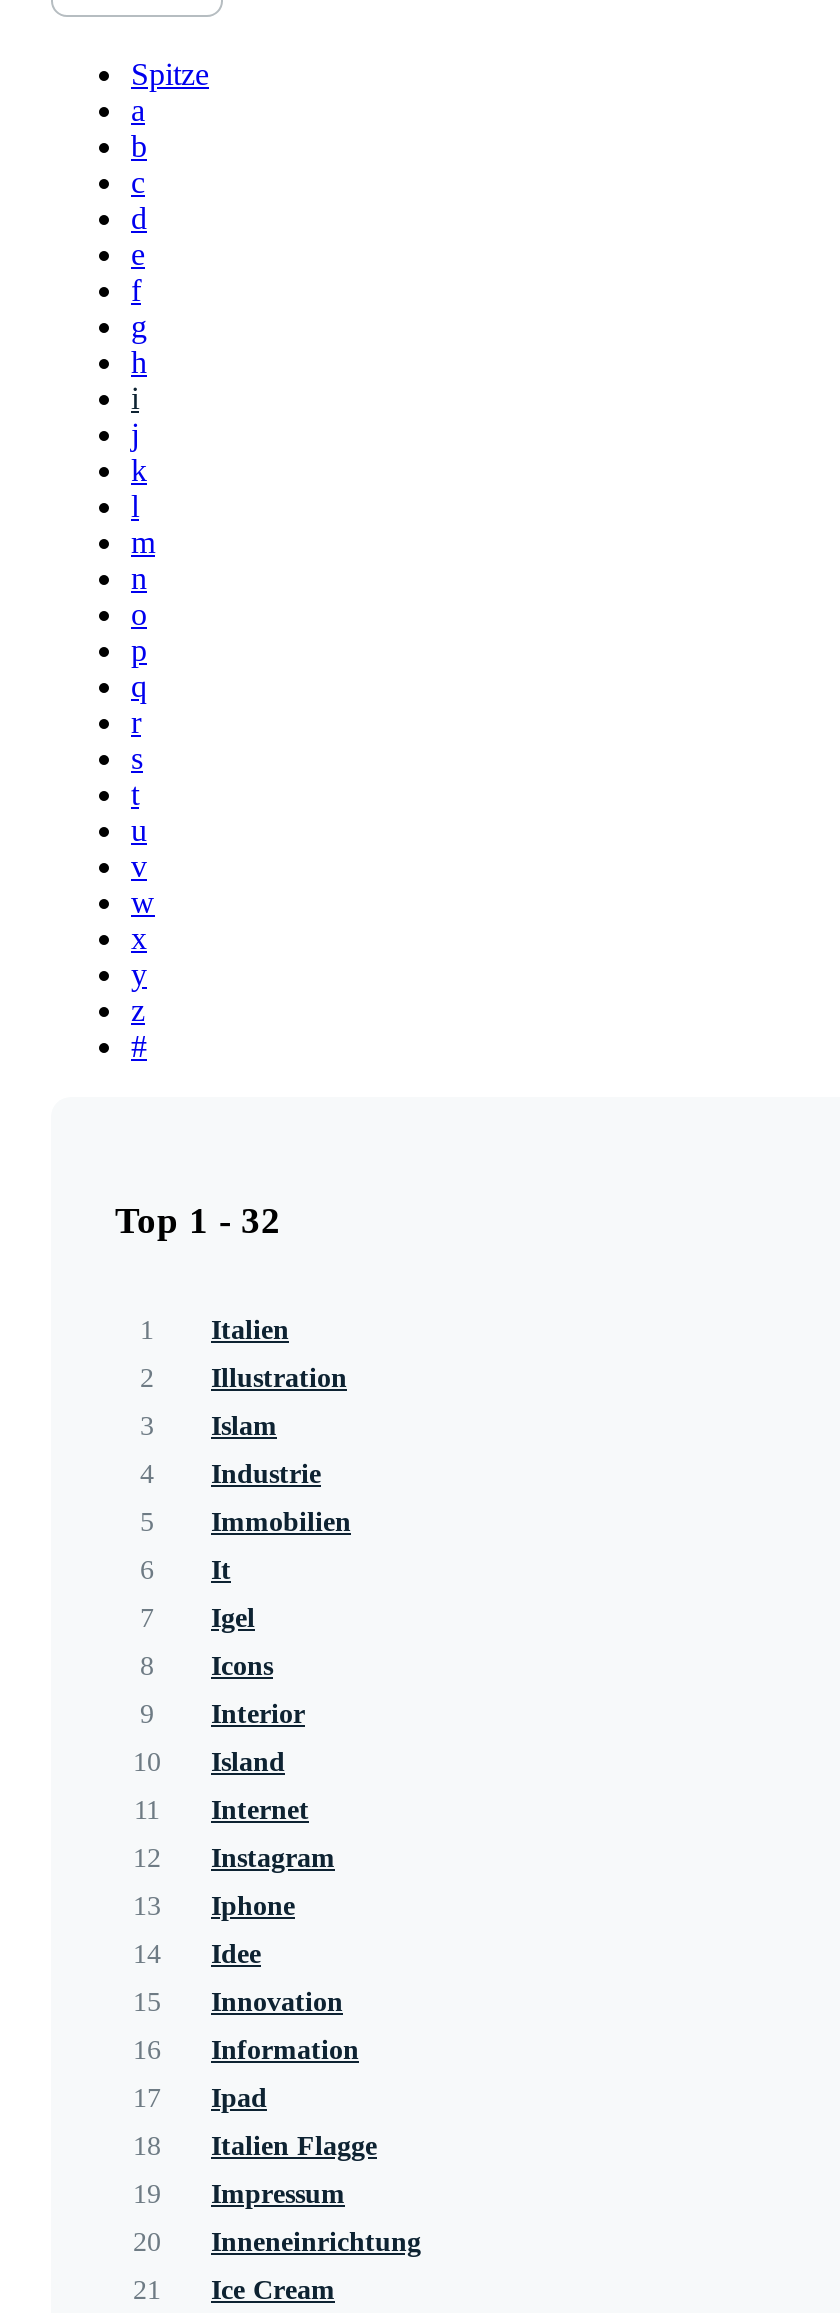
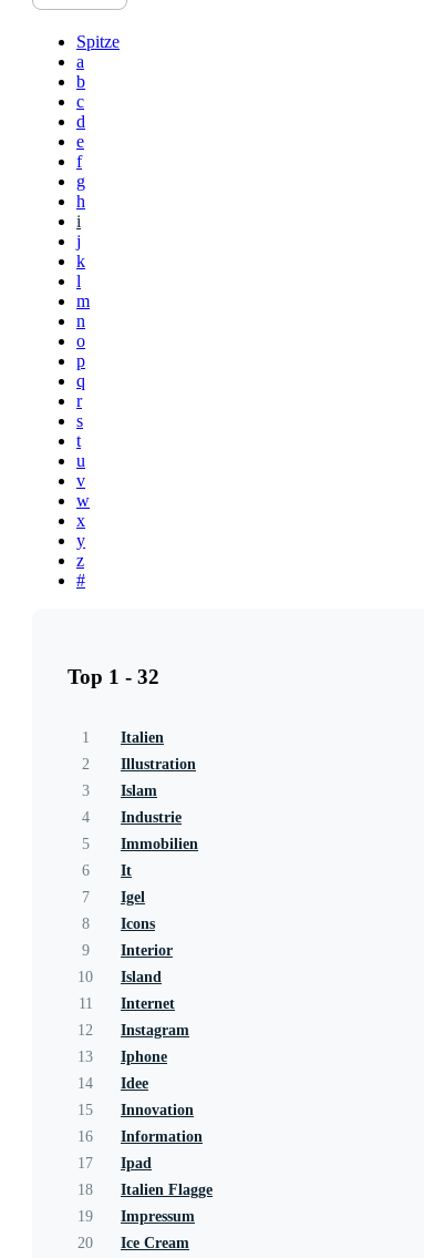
[133,2226,421,2304] Inneneinrichtung | 21 -> none

